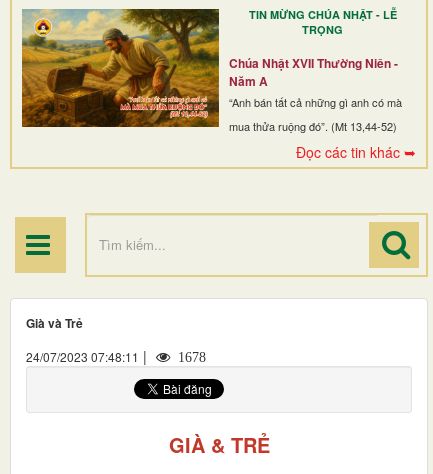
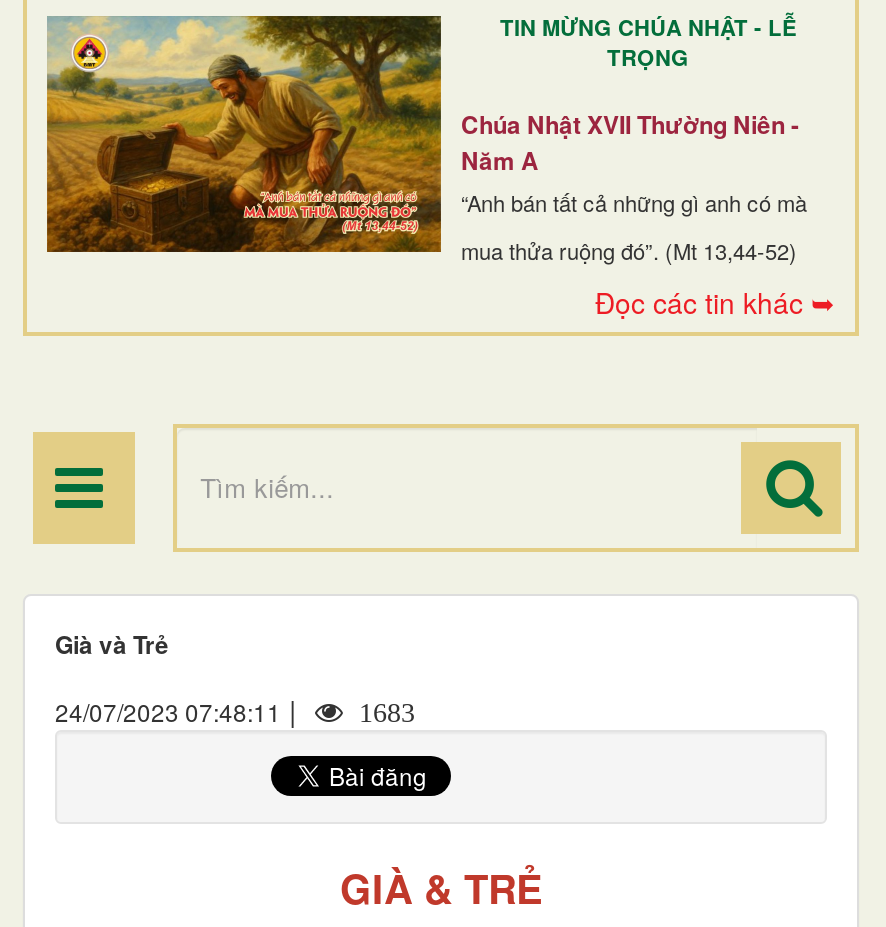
[170,349,206,363] 1678 -> [343,697,415,725] 1683

